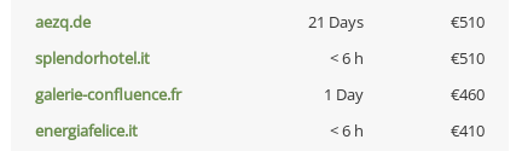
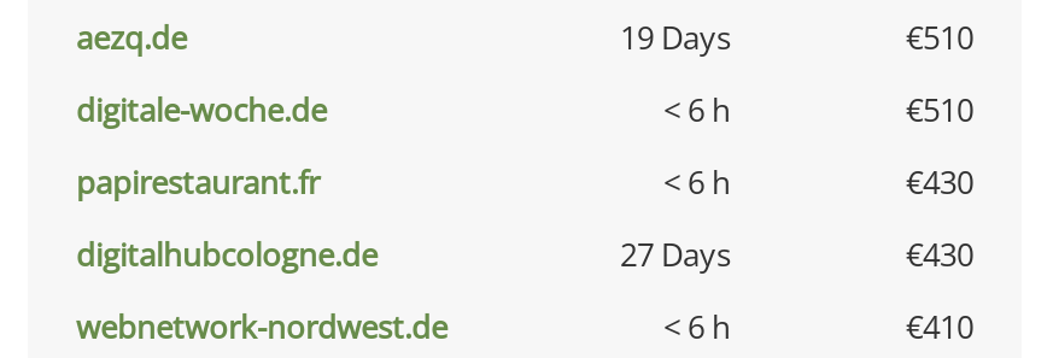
[308,11,363,33] 21 Days -> [620,16,731,59] 19 Days
[35,47,150,69] splendorhotel.it -> [76,88,327,131] digitale-woche.de
[35,83,485,141] galerie-confluence.fr | 1 Day | €460 | energiafelice.it -> [76,160,973,348] papirestaurant.fr | < 6 h | €430 | digitalhubcologne.de | 27 Days | €430 | webnetwork-nordwest.de

